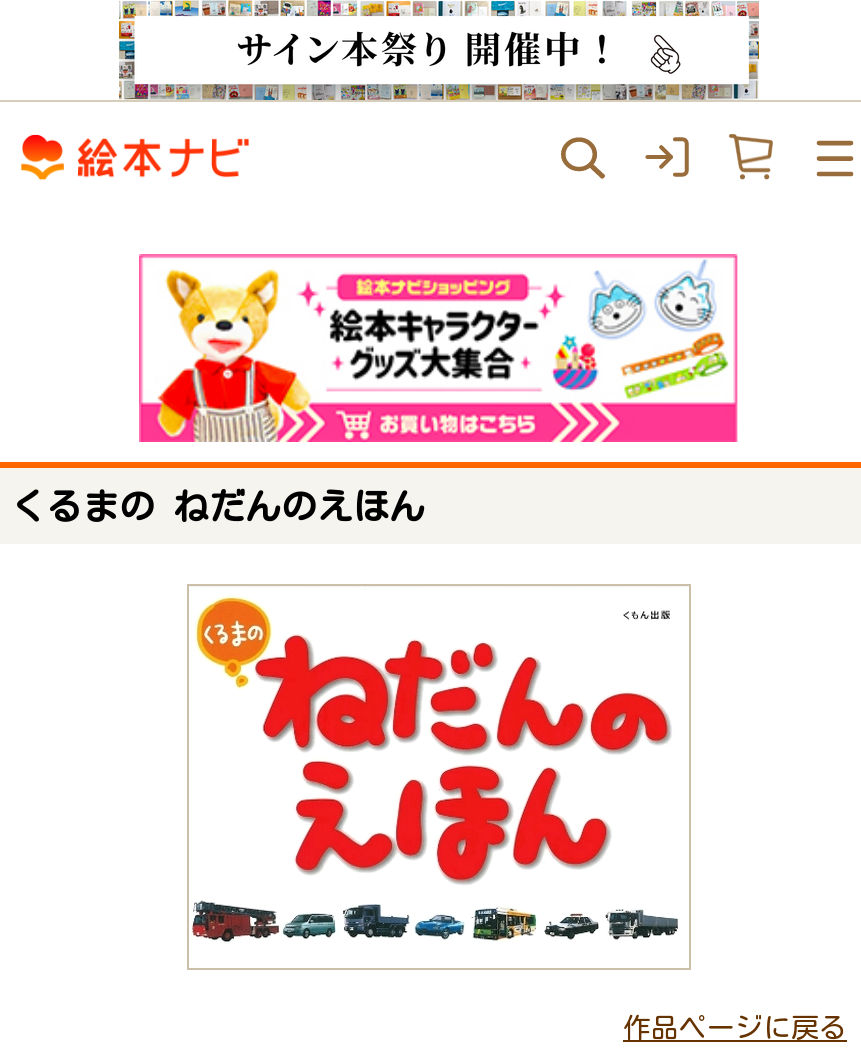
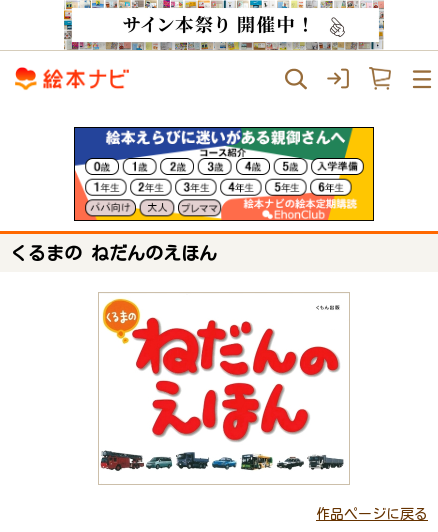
[137,252,739,444] [image] -> [73,126,375,222] [image]

